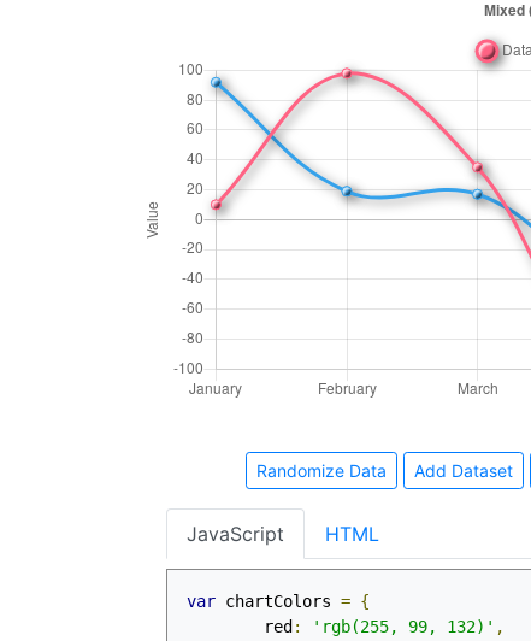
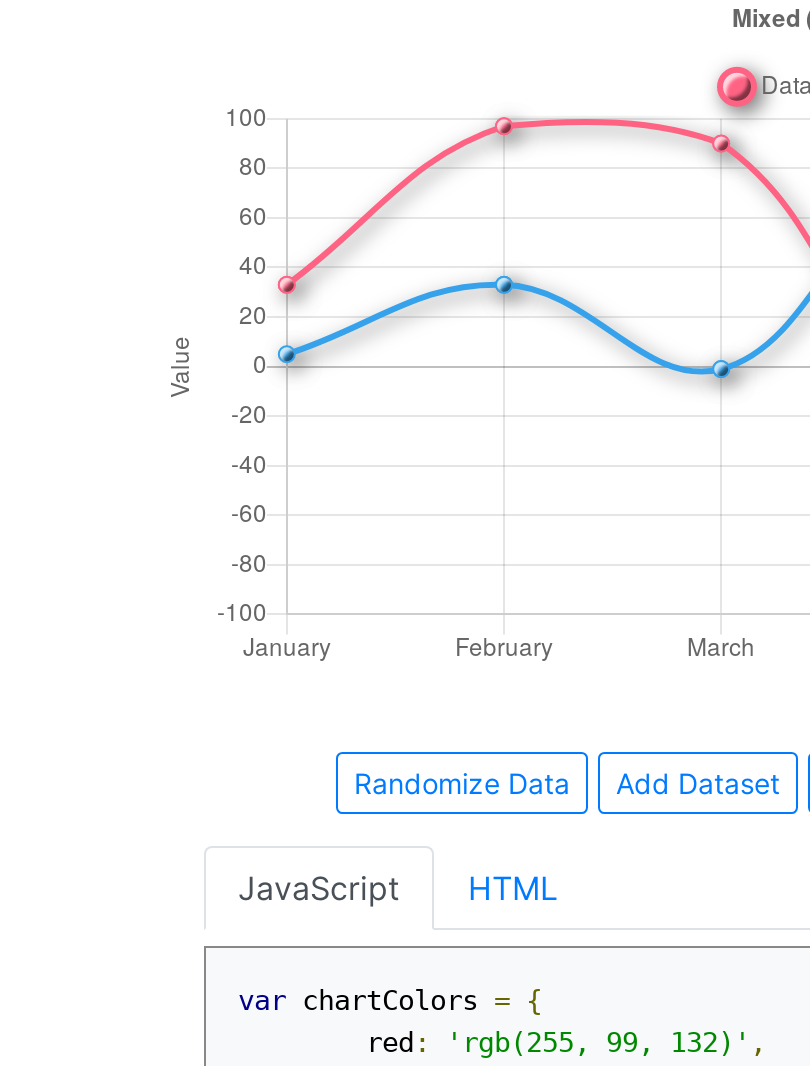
[208,70,527,266] [image] -> [274,116,804,440] [image]

